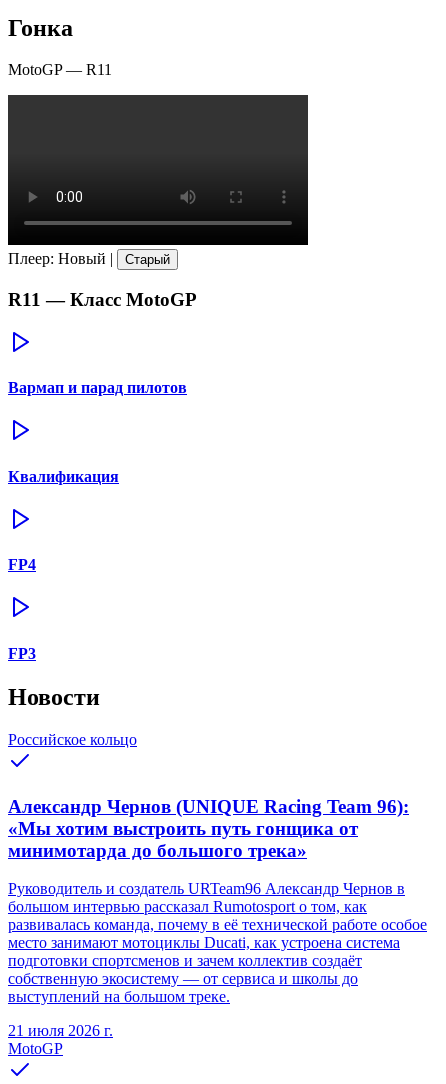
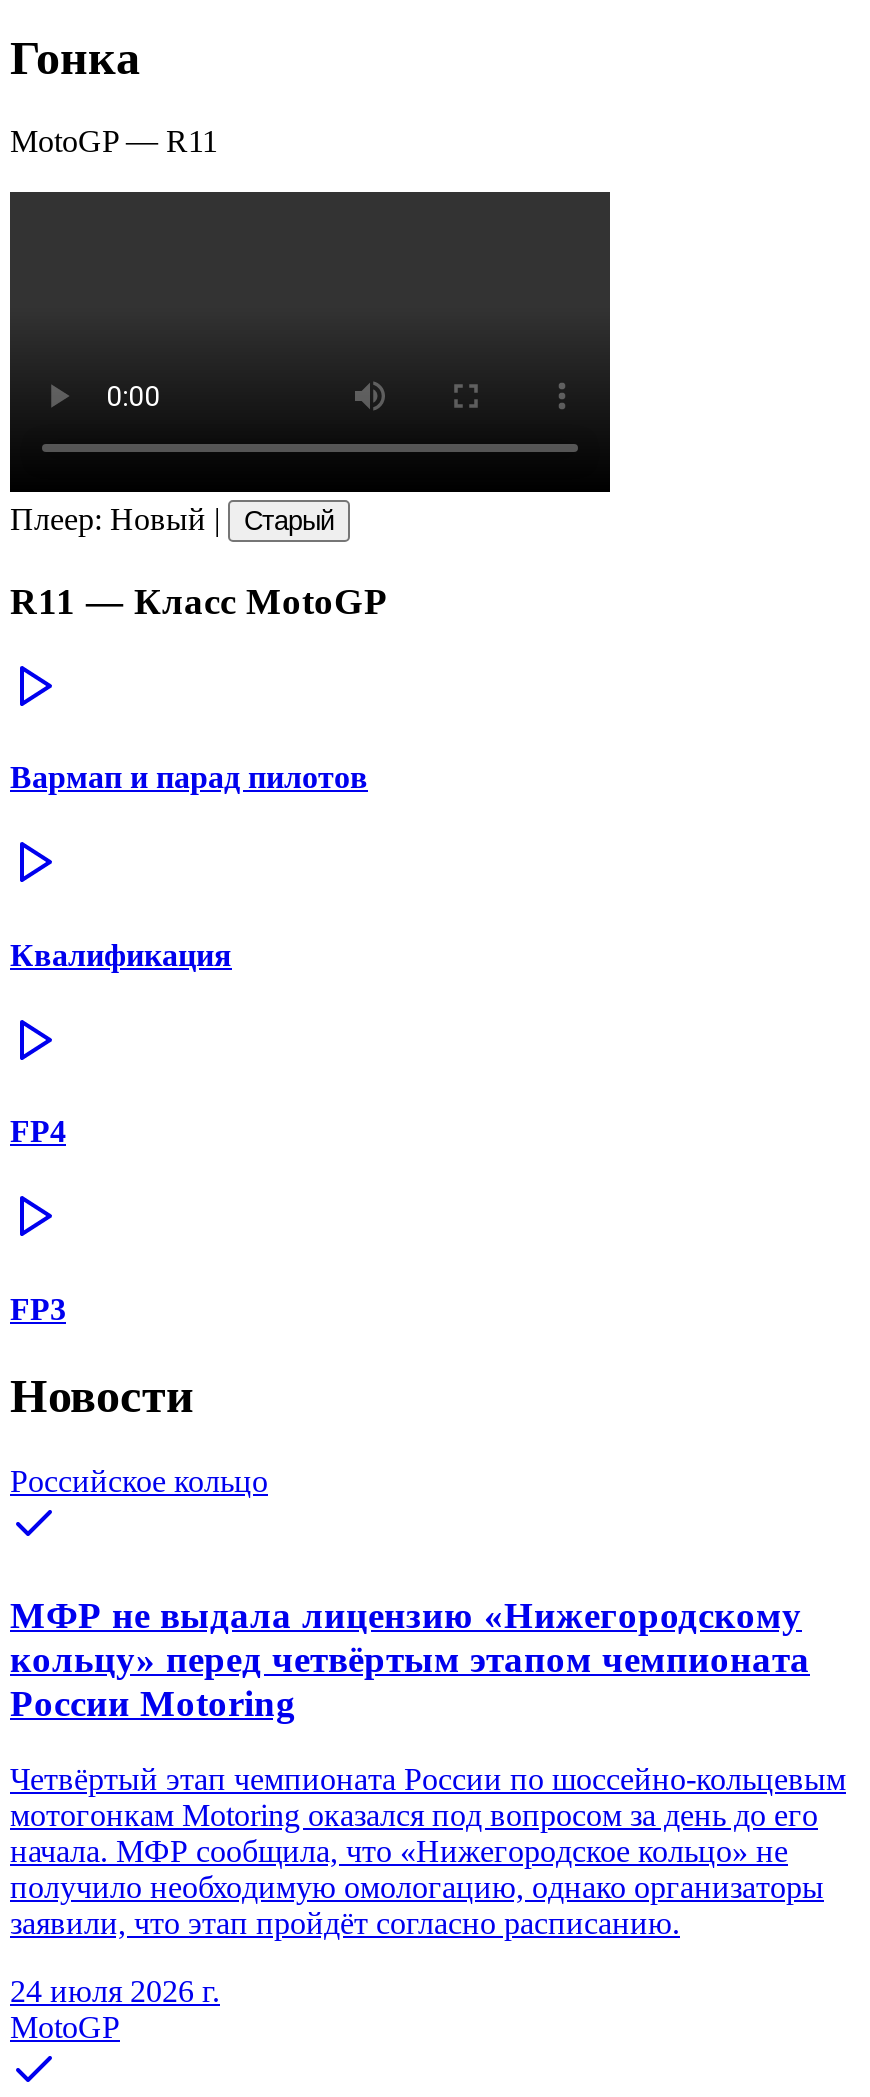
[8,796,409,861] Александр Чернов (UNIQUE Racing Team 96): | «Мы хотим выстроить путь гонщика от | минимотарда до большого трека» -> [10,1593,810,1723] МФР не выдала лицензию «Нижегородскому | кольцу» перед четвёртым этапом чемпионата | России Motoring
[8,880,427,1005] Руководитель и создатель URTeam96 Александр Чернов в | большом интервью рассказал Rumotosport о том, как | развивалась команда, почему в её технической работе особое | место занимают мотоциклы Ducati, как устроена система | подготовки спортсменов и зачем коллектив создаёт | собственную экосистему — от сервиса и школы до | выступлений на большом треке. -> [10,1763,846,1941] Четвёртый этап чемпионата России по шоссейно-кольцевым | мотогонкам Motoring оказался под вопросом за день до его | начала. МФР сообщила, что «Нижегородское кольцо» не | получило необходимую омологацию, однако организаторы | заявили, что этап пройдёт согласно расписанию.
[8,1022,113,1039] 21 июля 2026 г. -> [10,1975,220,2009] 24 июля 2026 г.

